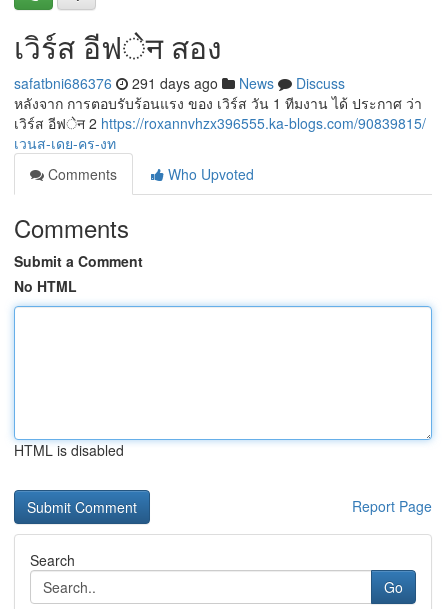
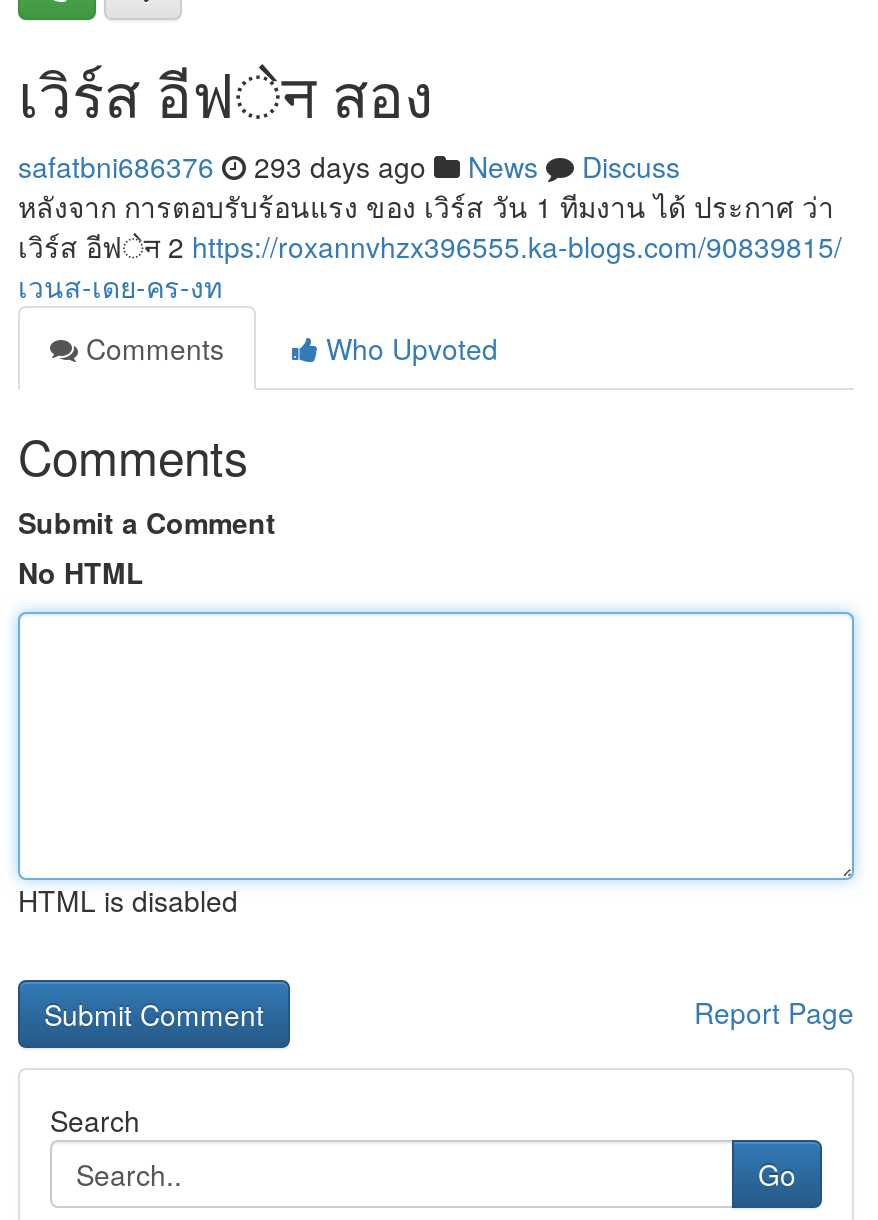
[14,73,345,93] safatbni686376 291 days ago News Discuss -> [18,146,680,186] safatbni686376 293 days ago News Discuss

